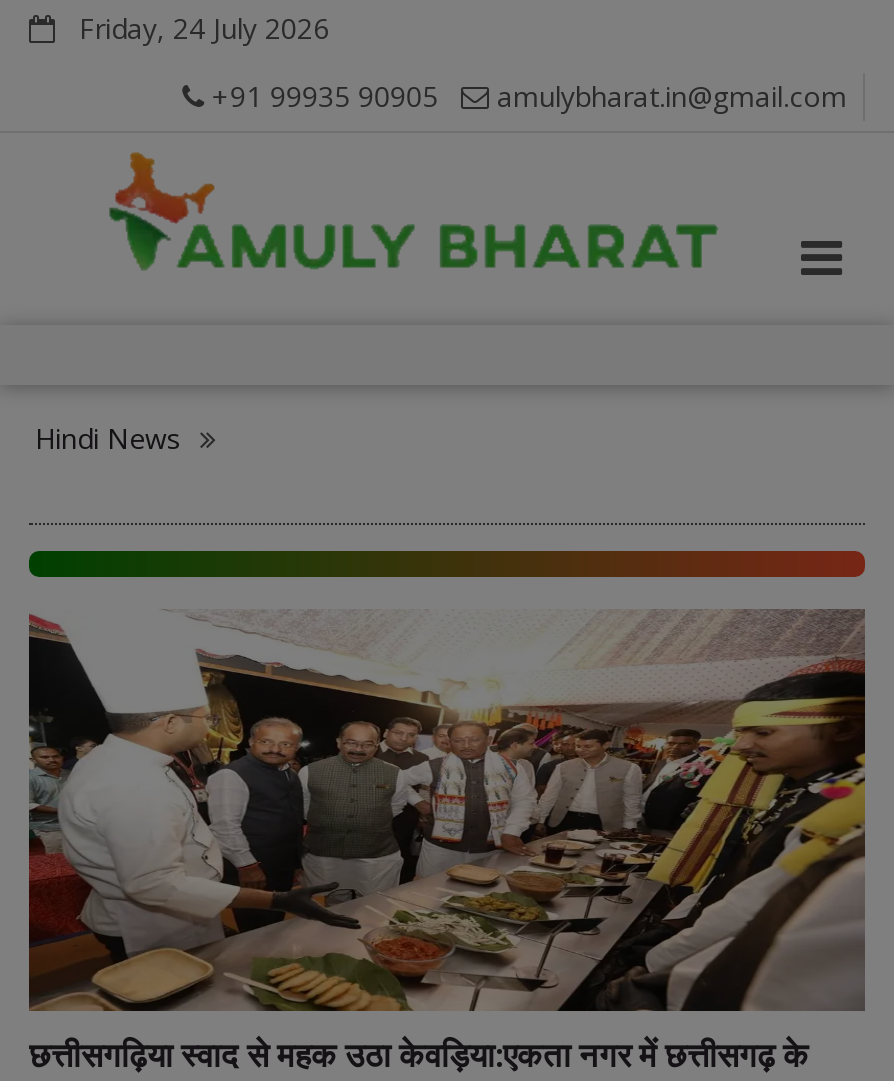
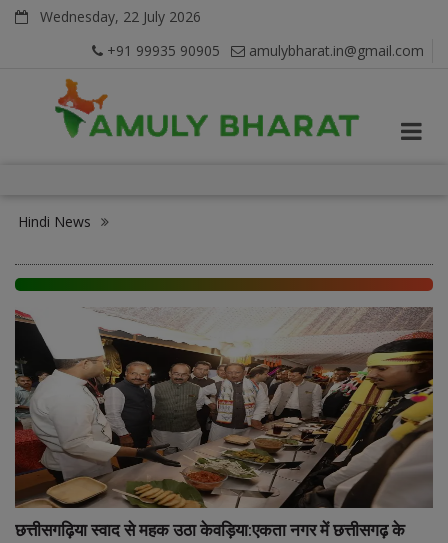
[55,9,329,47] Friday, 24 July 2026 -> [28,7,201,26] Wednesday, 22 July 2026

